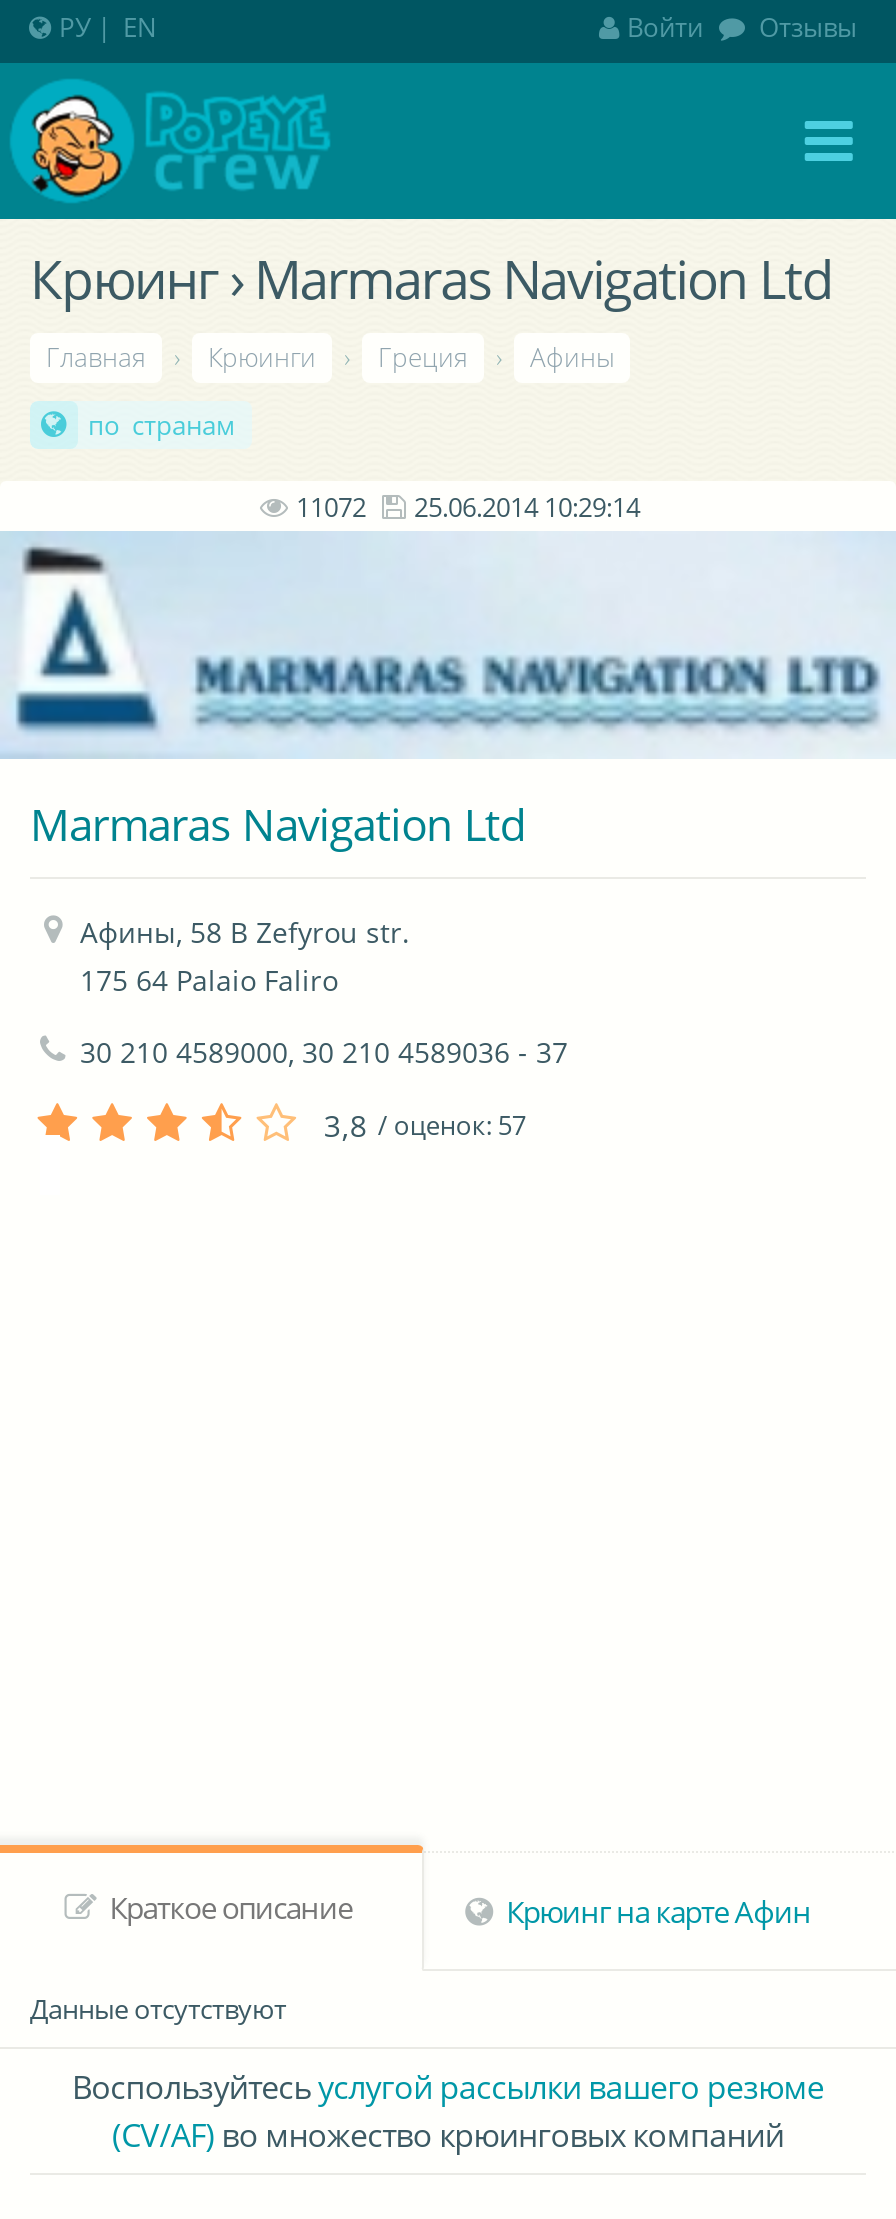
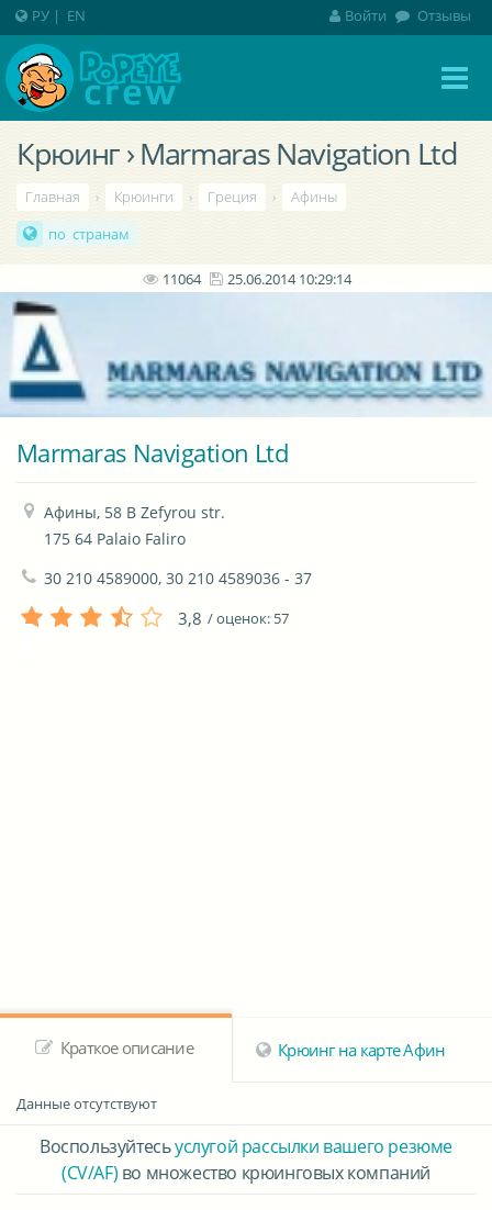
[296,489,640,525] 11072 25.06.2014 10:29:14 -> [163,269,351,289] 11064 25.06.2014 10:29:14

